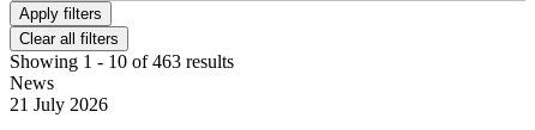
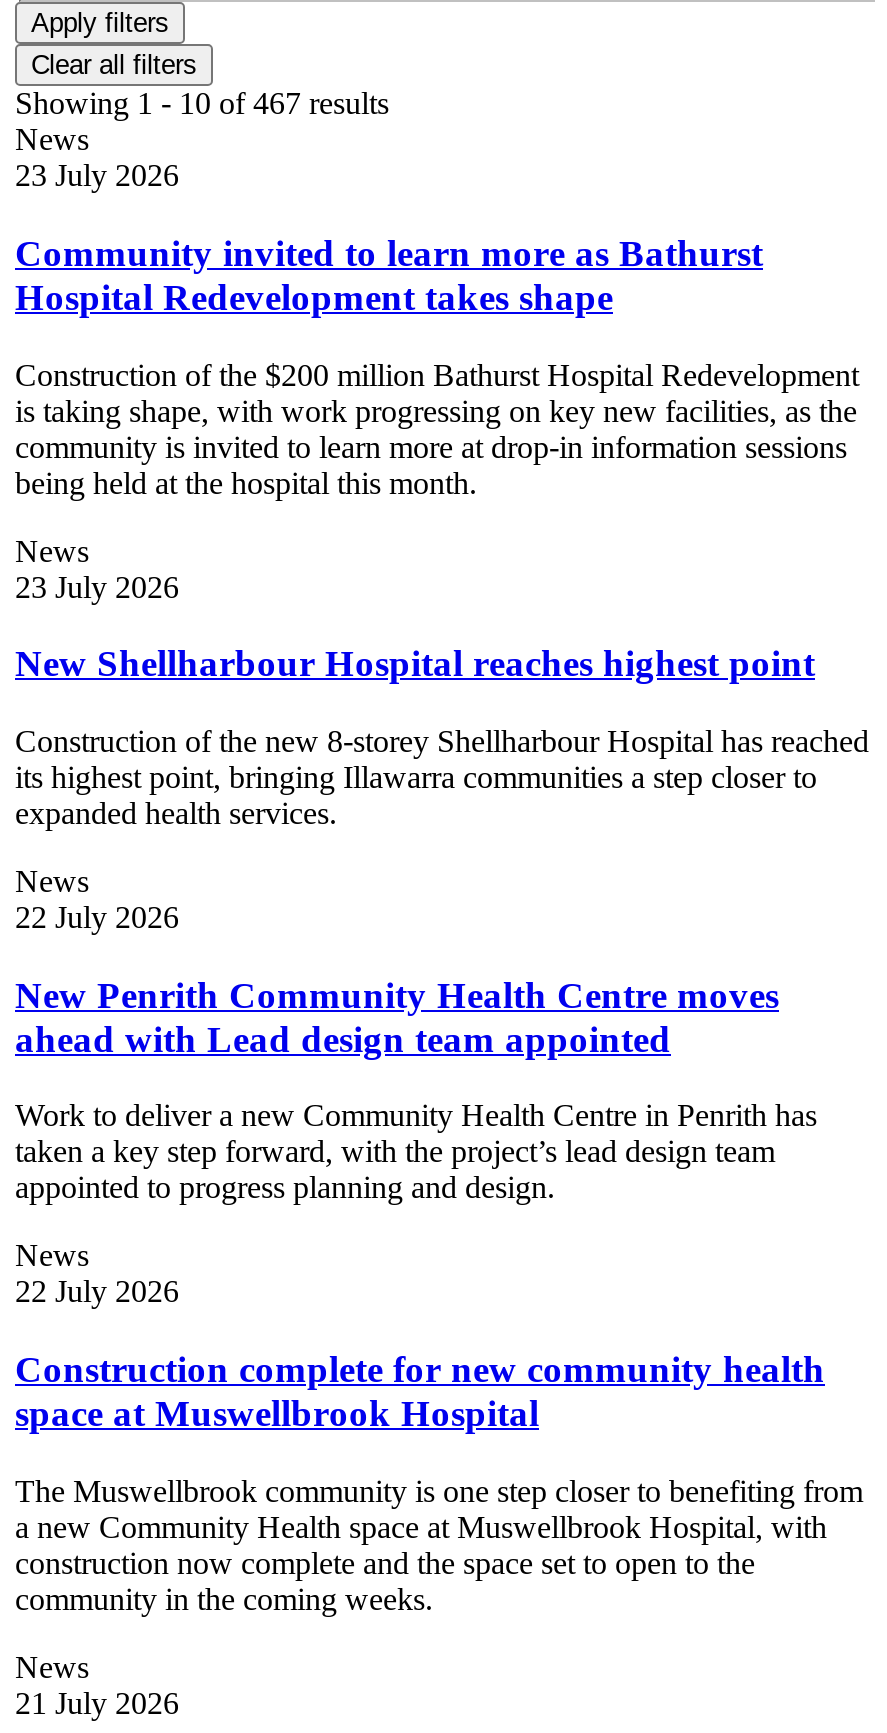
[10,51,234,72] Showing 1 - 10 of 463 results -> [15,86,869,1616] Showing 1 - 10 of 467 results | News | 23 July 2026 | Community invited to learn more as Bathurst | Hospital Redevelopment takes shape | Construction of the $200 million Bathurst Hospital Redevelopment | is taking shape, with work progressing on key new facilities, as the | community is invited to learn more at drop-in information sessions | being held at the hospital this month. | News | 23 July 2026 | New Shellharbour Hospital reaches highest point | Construction of the new 8-storey Shellharbour Hospital has reached | its highest point, bringing Illawarra communities a step closer to | expanded health services. | News | 22 July 2026 | New Penrith Community Health Centre moves | ahead with Lead design team appointed | Work to deliver a new Community Health Centre in Penrith has | taken a key step forward, with the project’s lead design team | appointed to progress planning and design. | News | 22 July 2026 | Construction complete for new community health | space at Muswellbrook Hospital | The Muswellbrook community is one step closer to benefiting from | a new Community Health space at Muswellbrook Hospital, with | construction now complete and the space set to open to the | community in the coming weeks.

